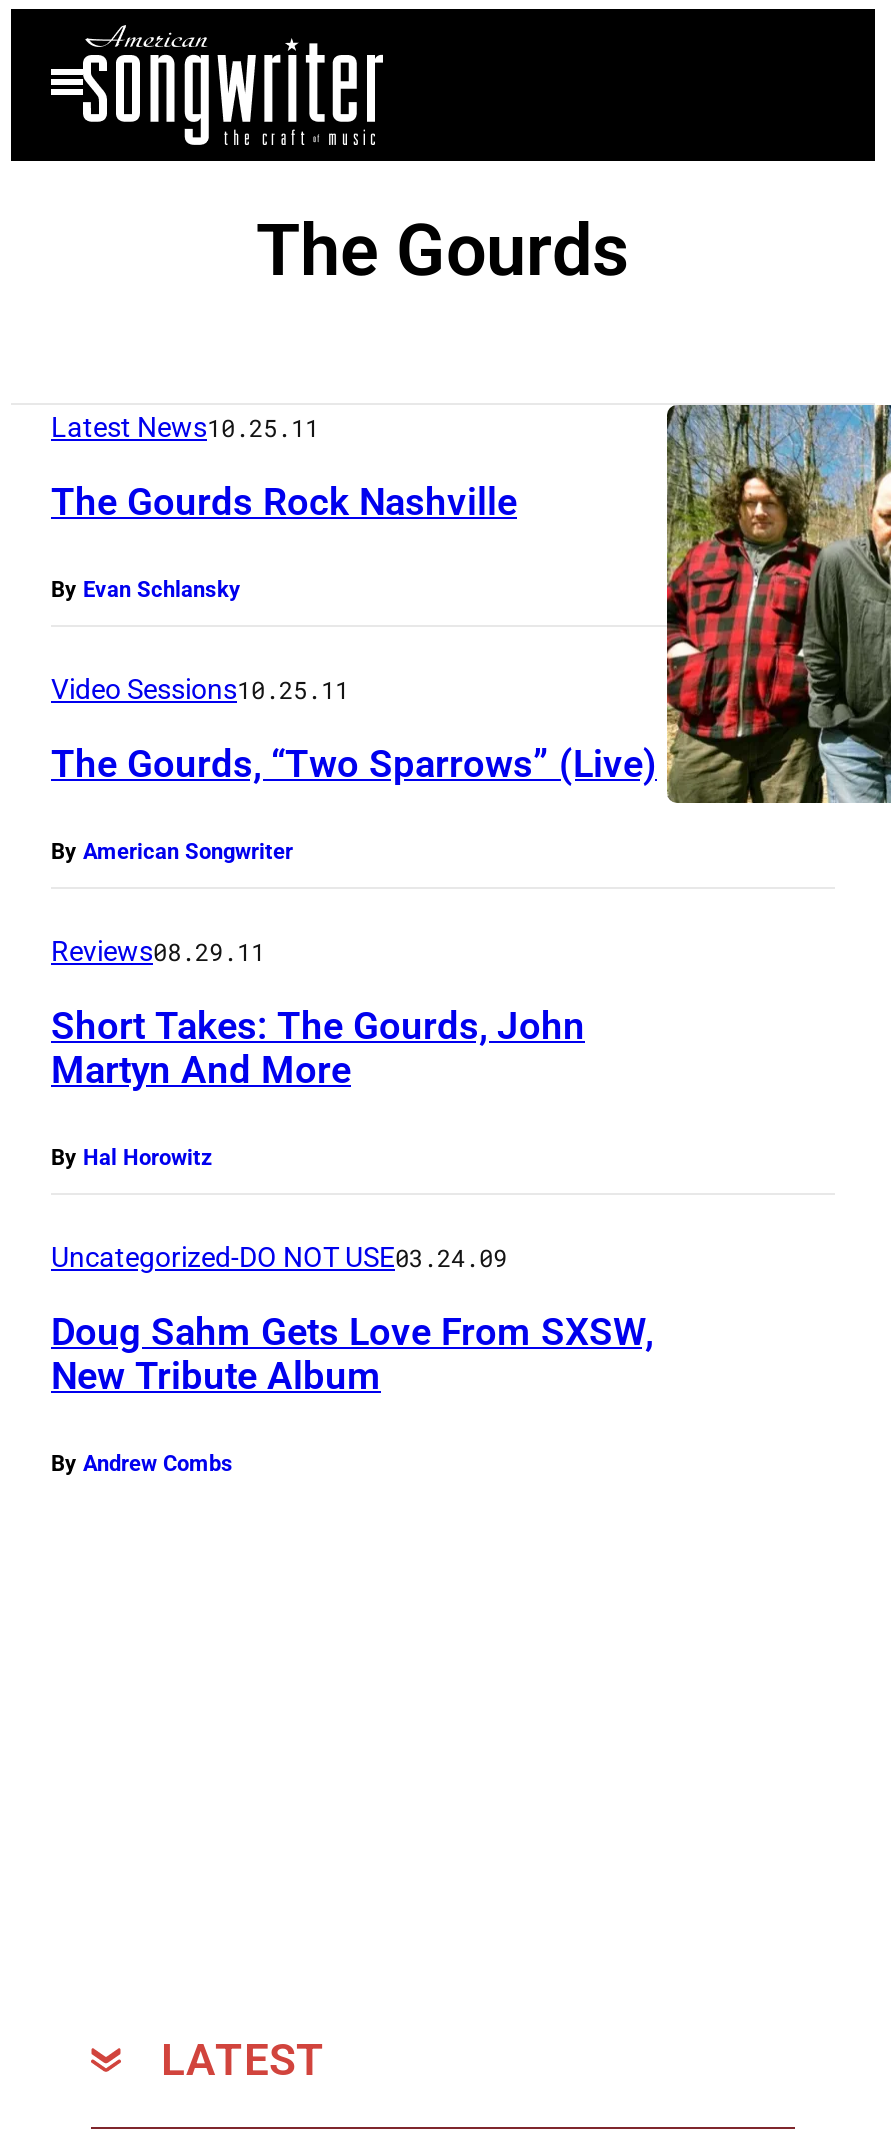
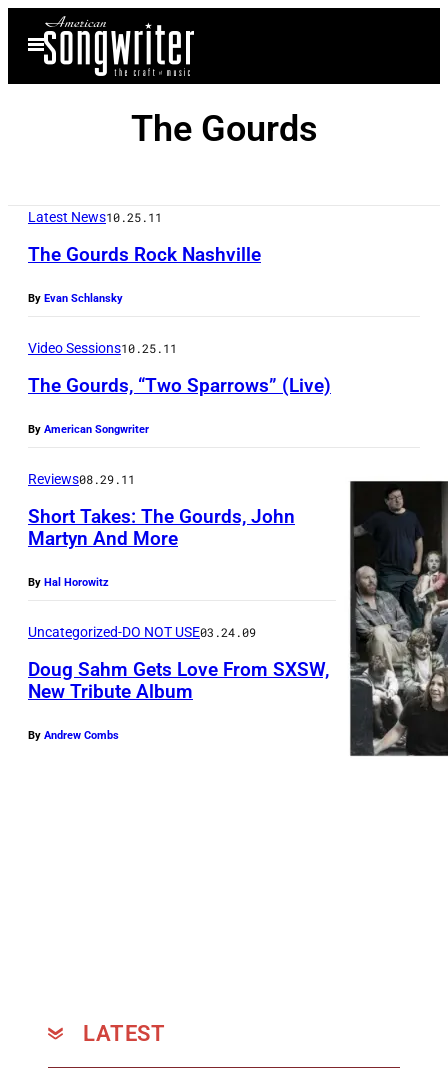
[665,403,885,805] [image] -> none
none -> [349,480,445,757] [image]

